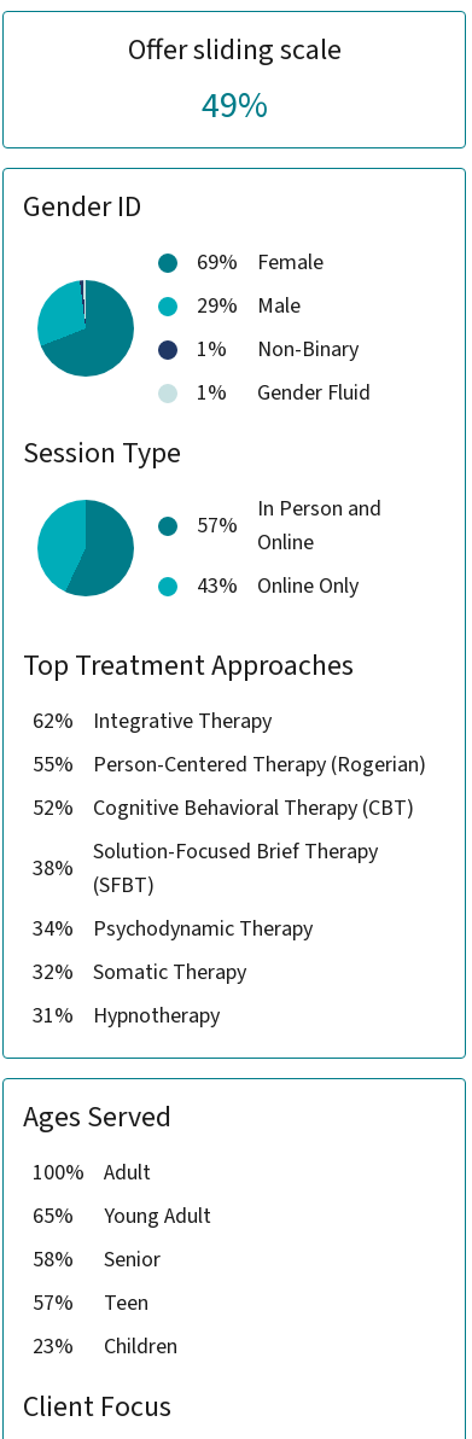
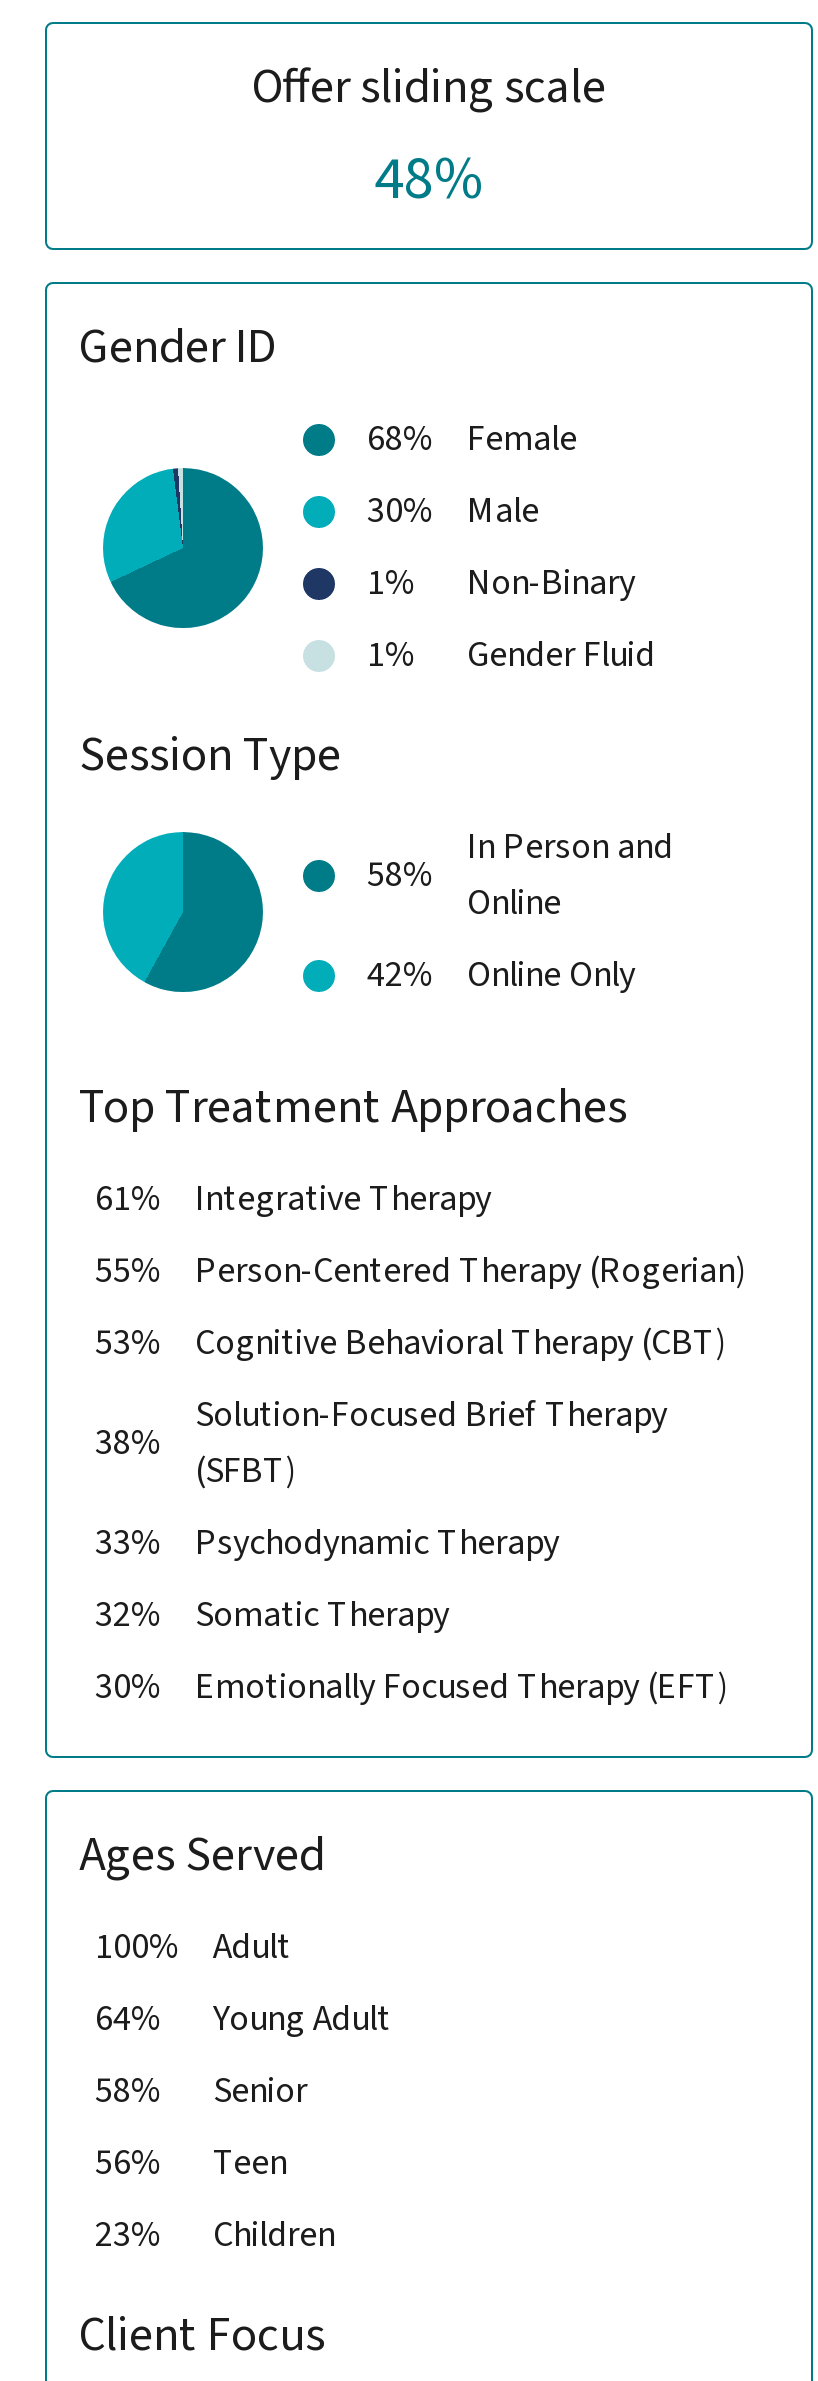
[201,79,267,131] 49% -> [374,135,484,221] 48%
[197,247,324,277] 69% Female -> [367,413,577,463] 68% Female
[197,290,301,321] 29% Male -> [367,485,539,535] 30% Male
[197,510,238,540] 57% -> [367,849,435,899] 58%
[197,571,359,601] 43% Online Only -> [367,949,635,999] 42% Online Only
[33,706,272,736] 62% Integrative Therapy -> [95,1173,491,1223] 61% Integrative Therapy
[33,793,414,823] 52% Cognitive Behavioral Therapy (CBT) -> [95,1317,727,1367] 53% Cognitive Behavioral Therapy (CBT)
[33,913,313,944] 34% Psychodynamic Therapy -> [95,1517,559,1567] 33% Psychodynamic Therapy
[33,1000,220,1030] 31% | Hypnotherapy -> [95,1661,729,1711] 30% | Emotionally Focused Therapy (EFT)
[33,1201,211,1231] 65% Young Adult -> [95,1993,391,2043] 64% Young Adult
[33,1288,148,1318] 57% Teen -> [95,2137,287,2187] 56% Teen

